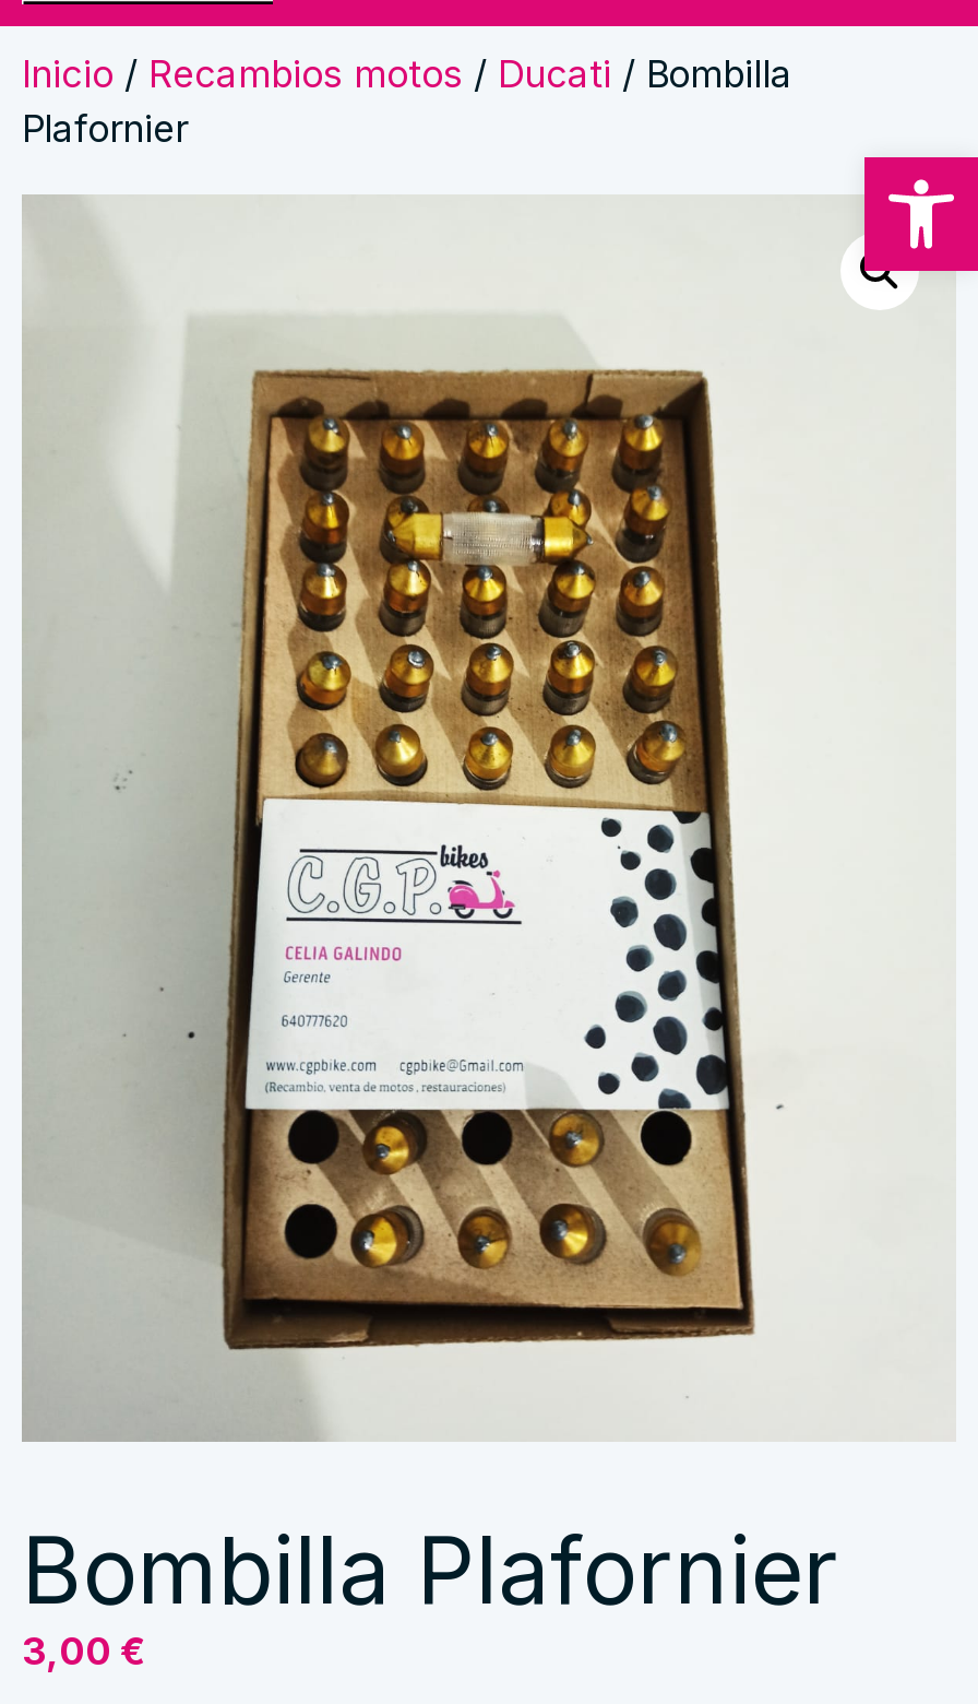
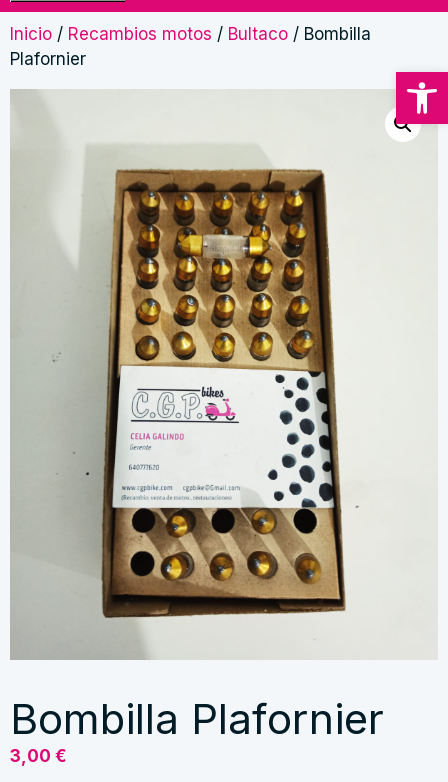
[22,52,792,96] Inicio / Recambios motos / Ducati / Bombilla -> [10,24,371,44] Inicio / Recambios motos / Bultaco / Bombilla

